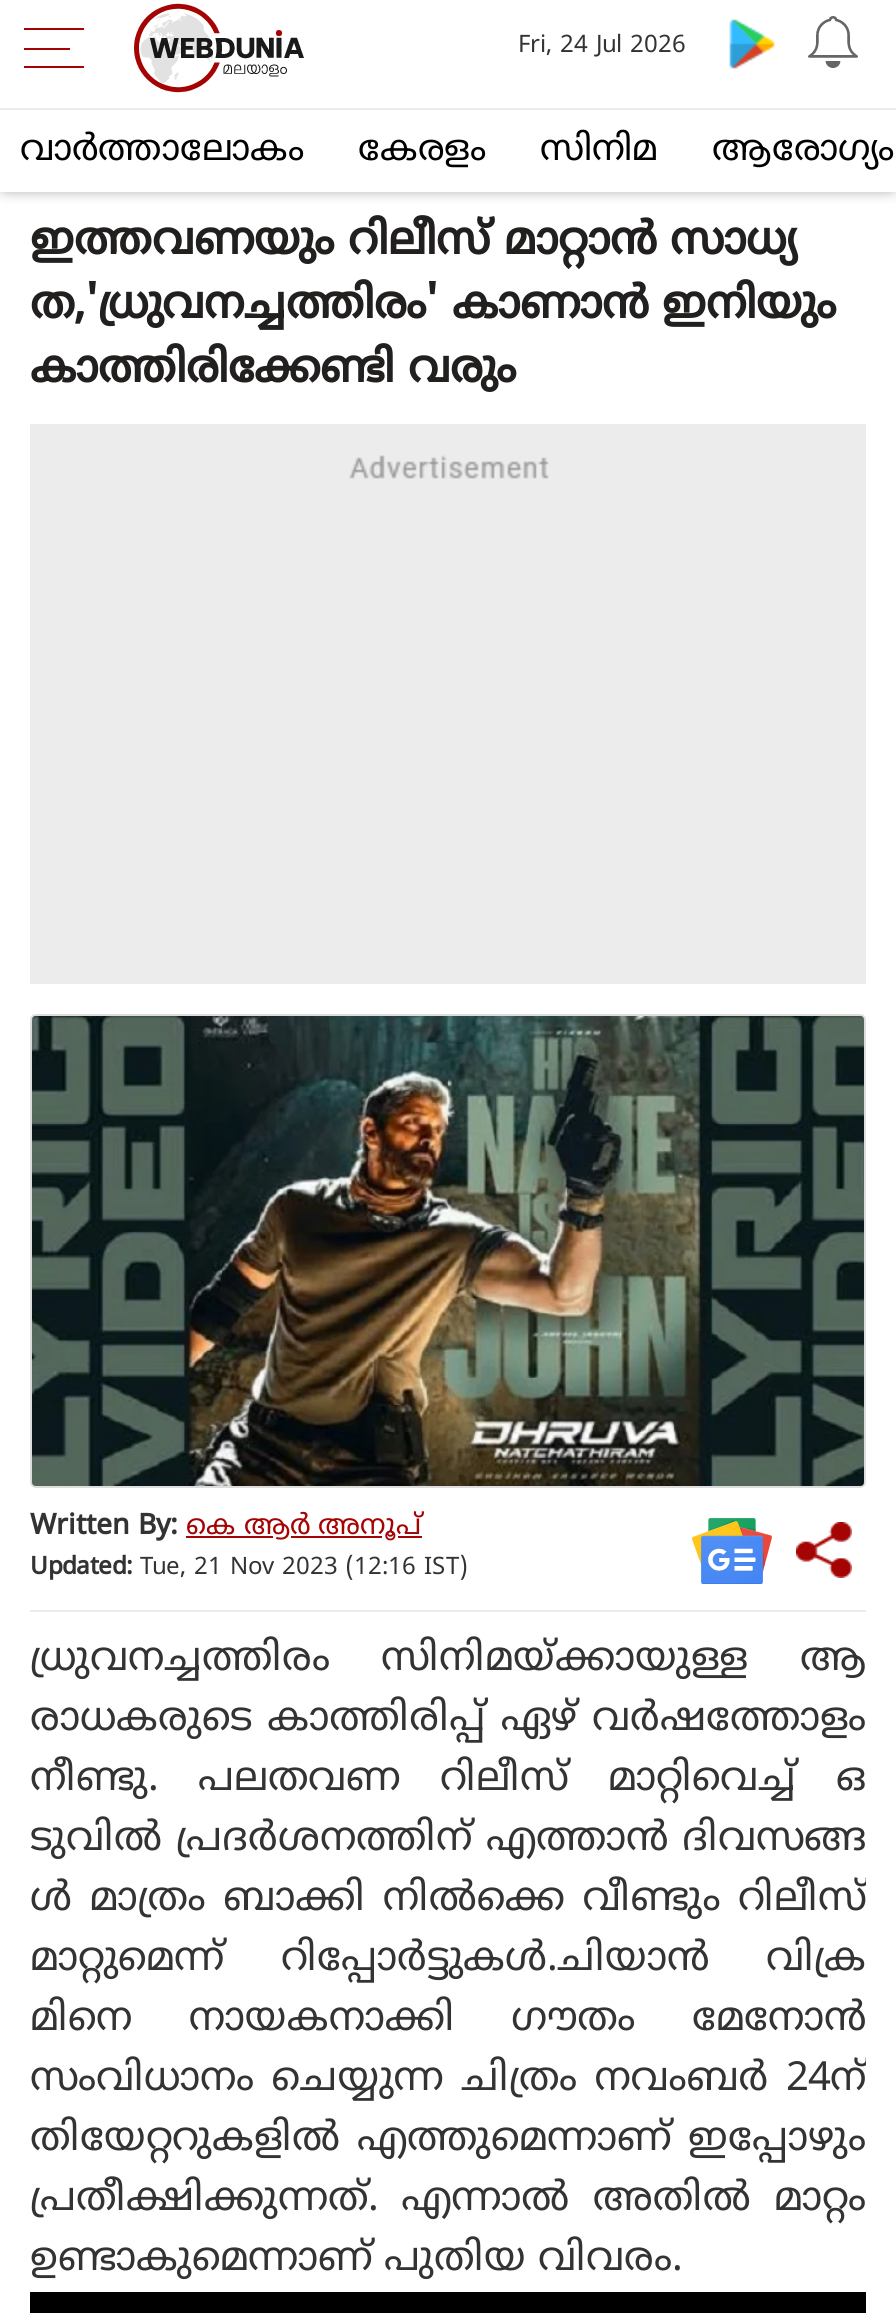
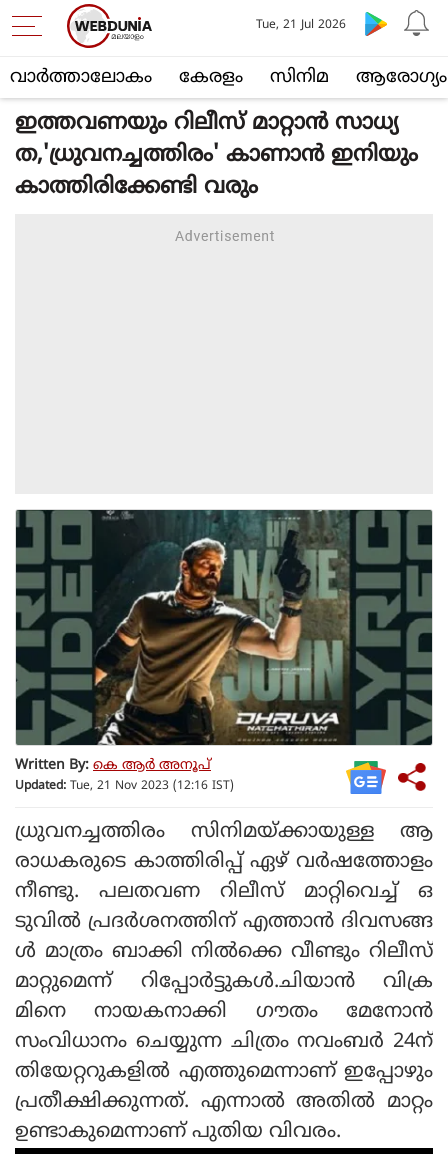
[518,32,686,62] Fri, 24 Jul 2026 -> [256,18,346,33] Tue, 21 Jul 2026

